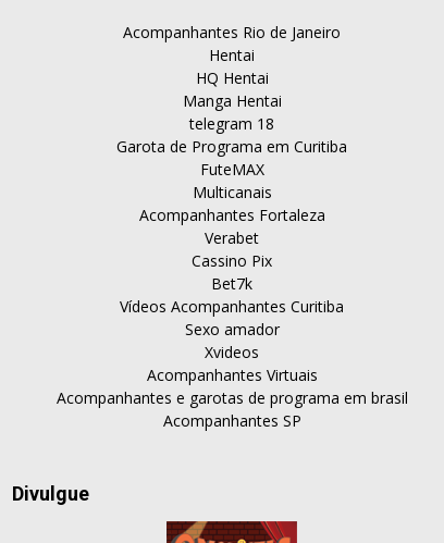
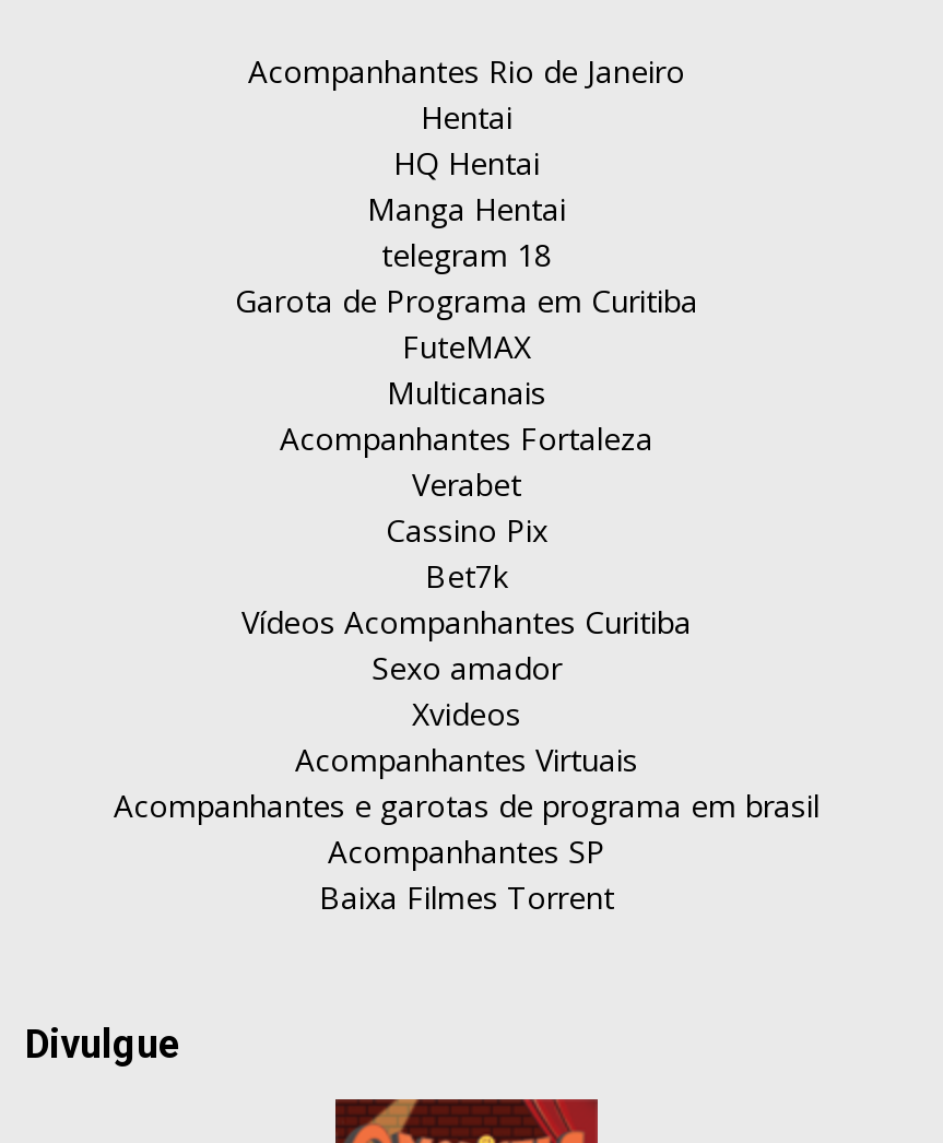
none -> [319,876,614,917] Baixa Filmes Torrent

